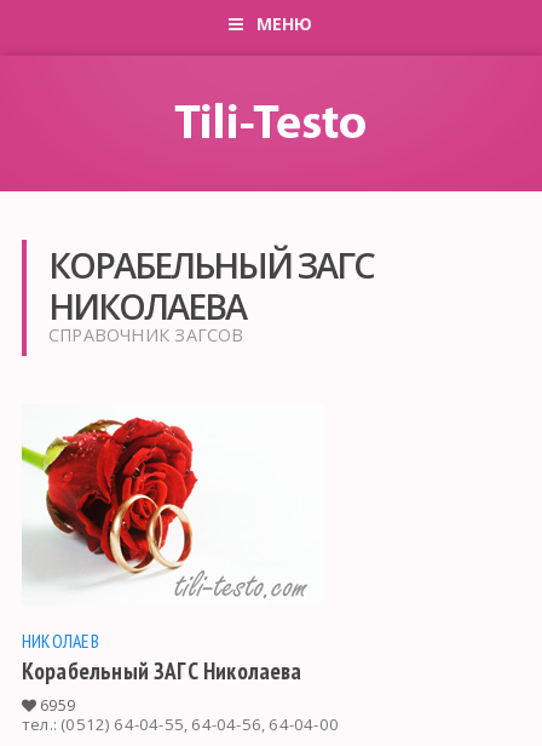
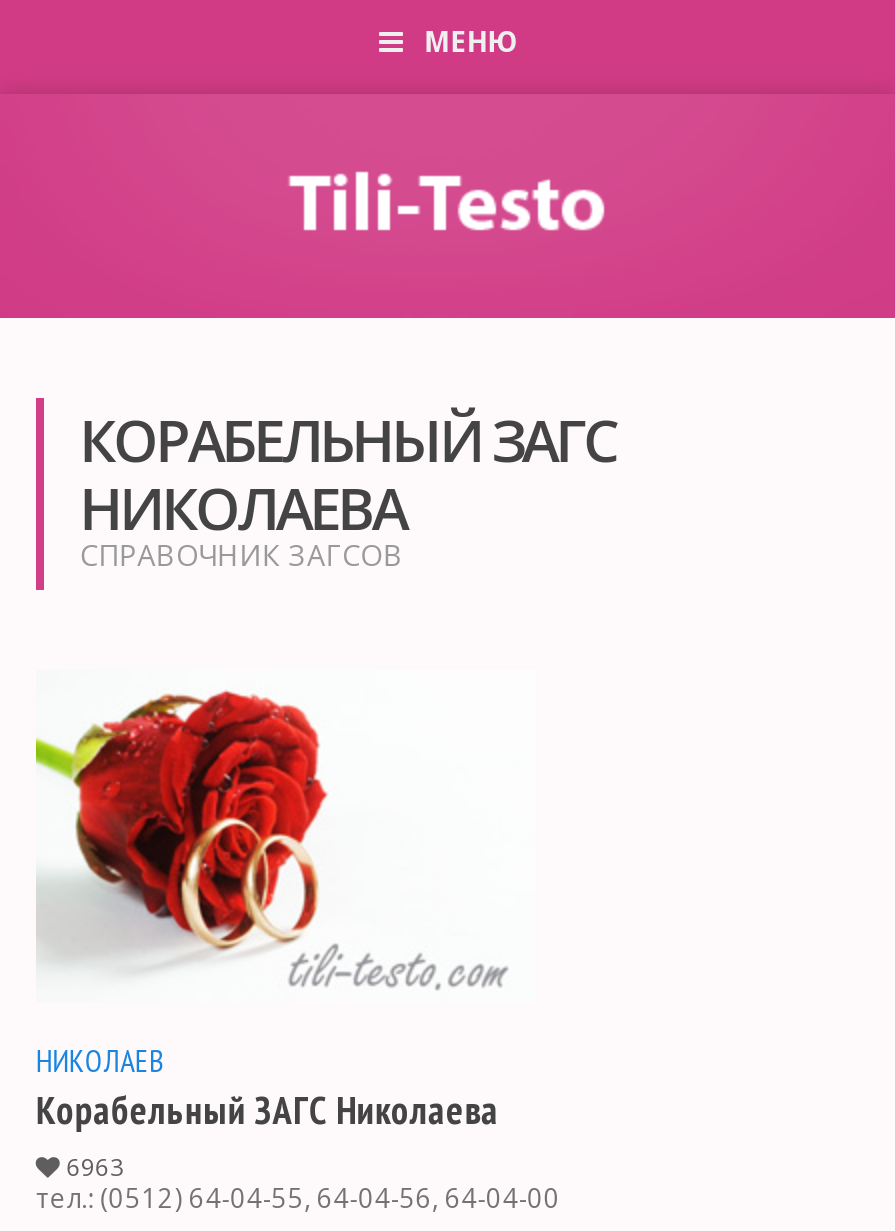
[36,695,75,716] 6959 -> [60,1150,124,1184] 6963

